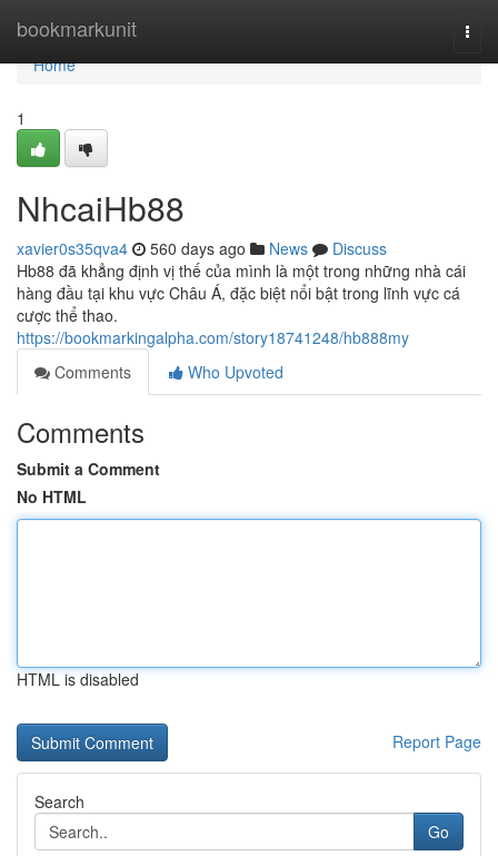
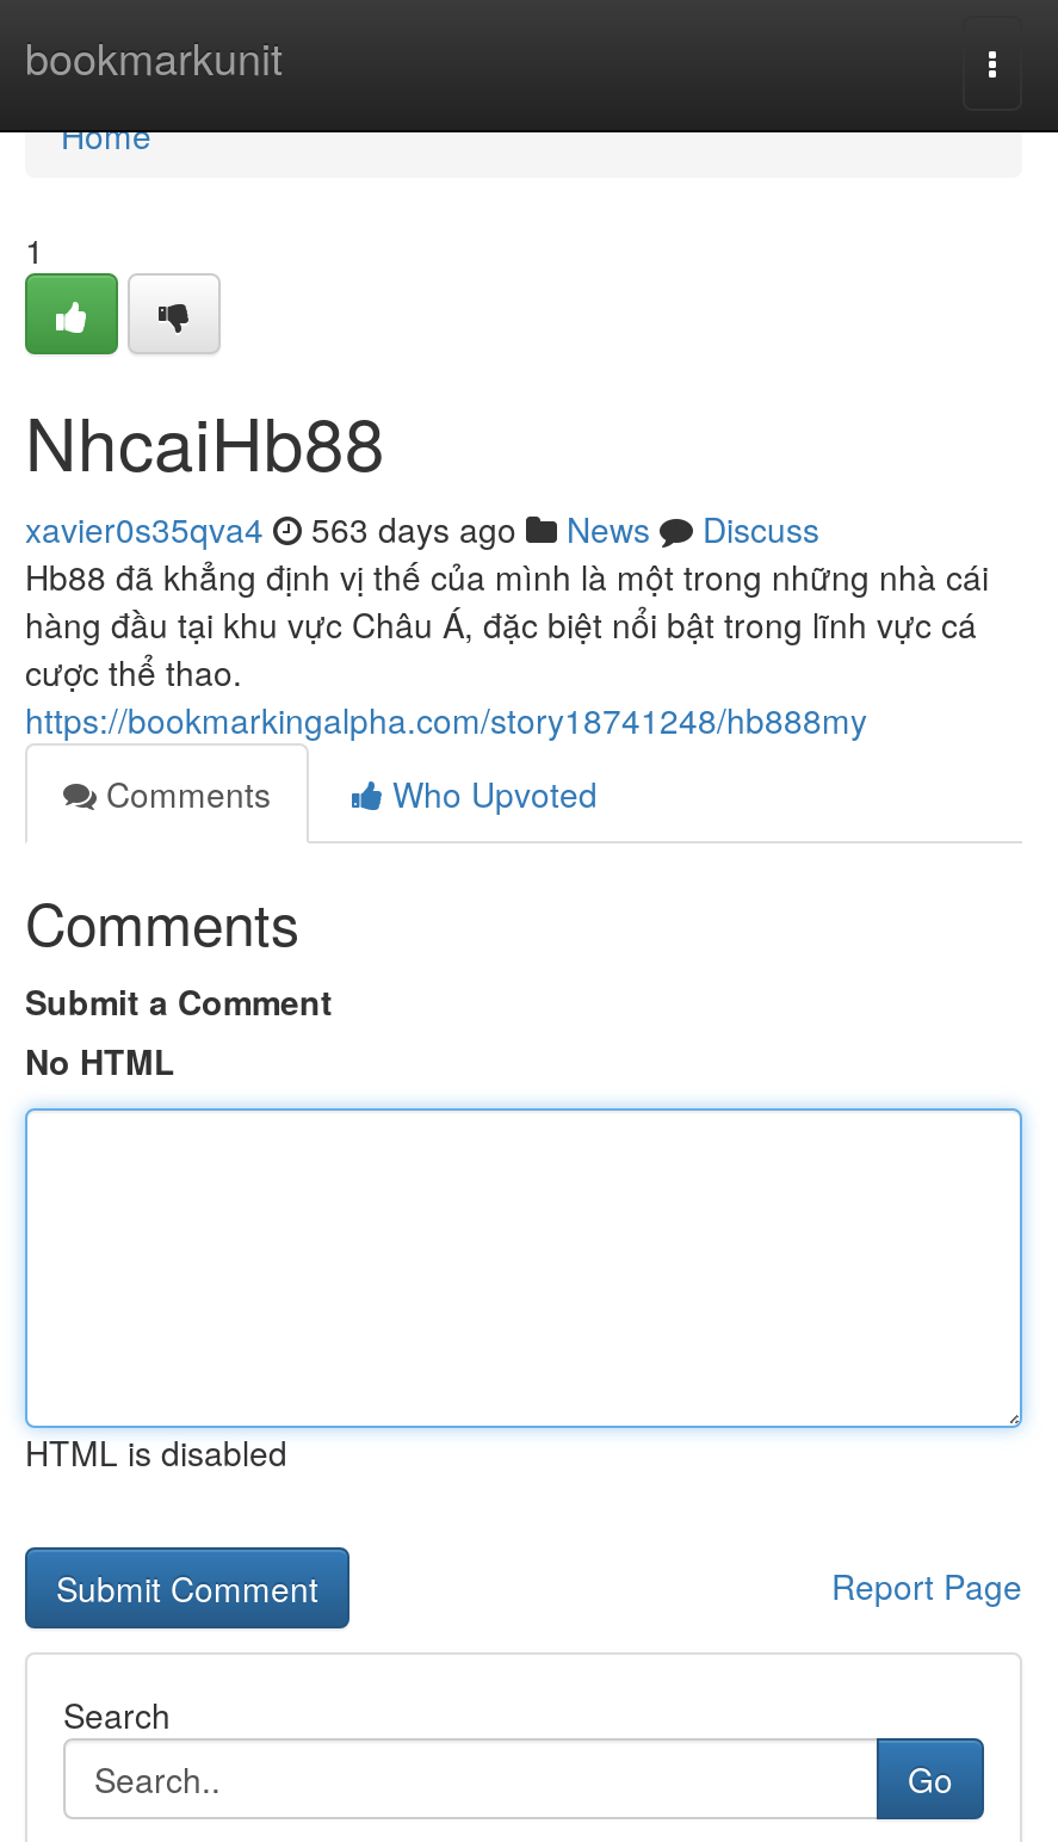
[17,237,387,259] xavier0s35qva4 560 days ago News Discuss -> [25,505,819,552] xavier0s35qva4 563 days ago News Discuss

